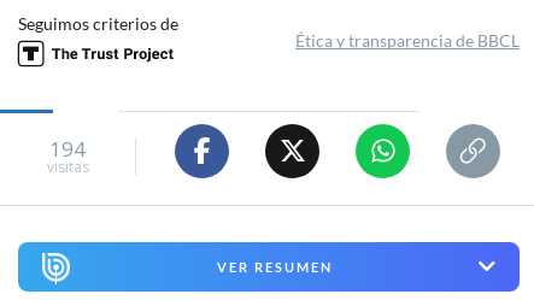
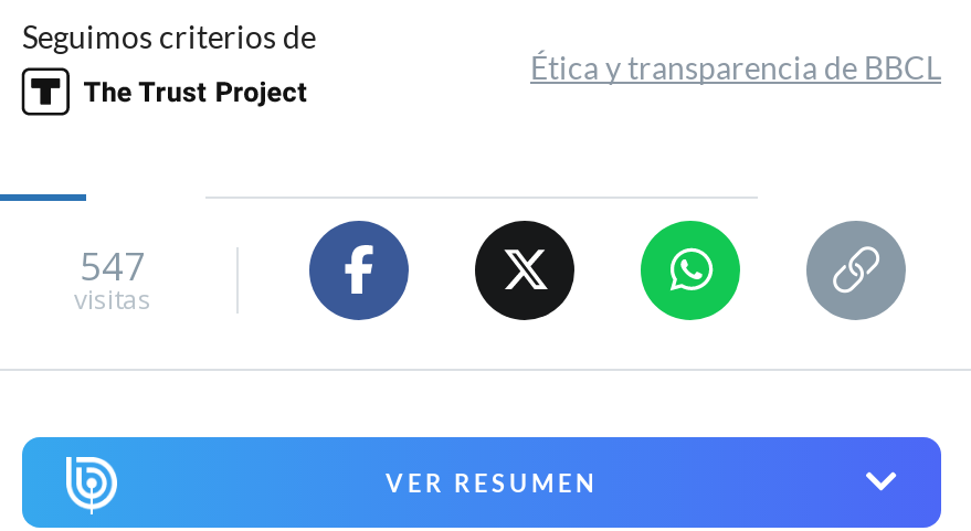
[49,135,86,163] 194 -> [80,241,146,292] 547

